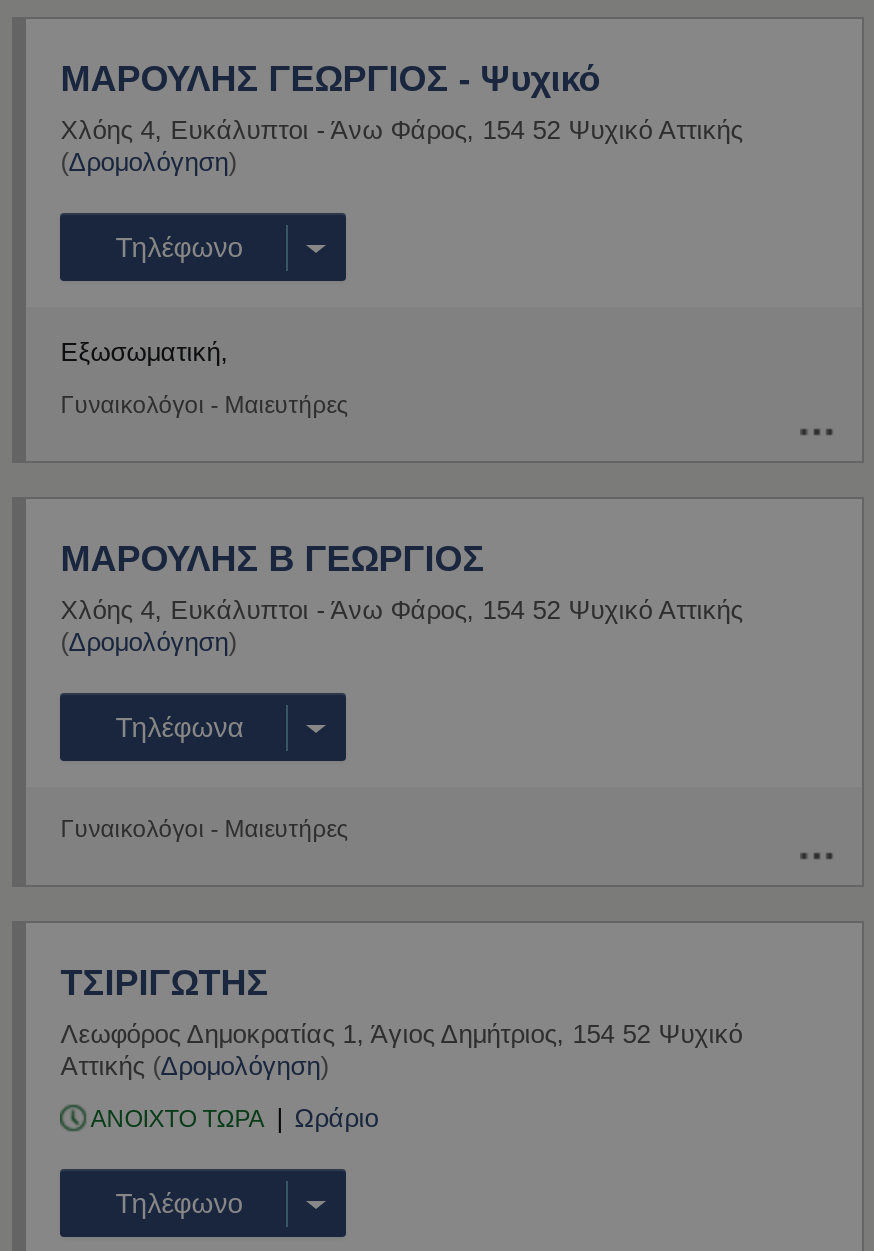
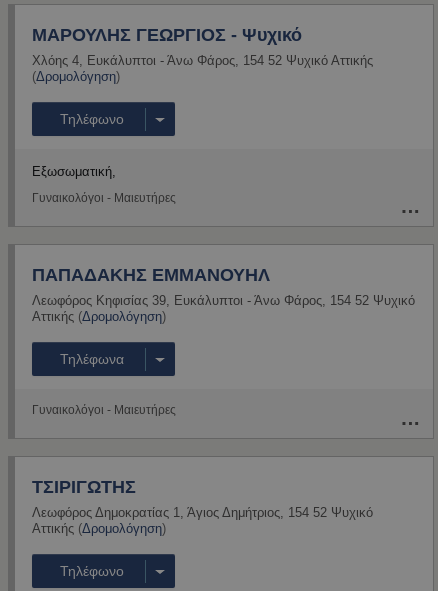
[60,538,742,656] ΜΑΡΟΥΛΗΣ Β ΓΕΩΡΓΙΟΣ | Χλόης 4, Ευκάλυπτοι - Άνω Φάρος, 154 52 Ψυχικό Αττικής | (Δρομολόγηση) -> [32,264,415,323] ΠΑΠΑΔΑΚΗΣ ΕΜΜΑΝΟΥΗΛ | Λεωφόρος Κηφισίας 39, Ευκάλυπτοι - Άνω Φάρος, 154 52 Ψυχικό | Αττικής (Δρομολόγηση)
[90,1102,378,1132] ΑΝΟΙΧΤΟ ΤΩΡΑ | Ωράριο -> none

